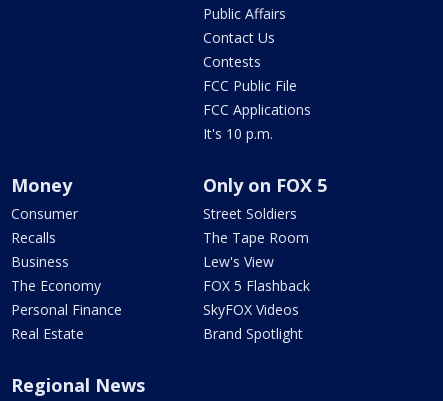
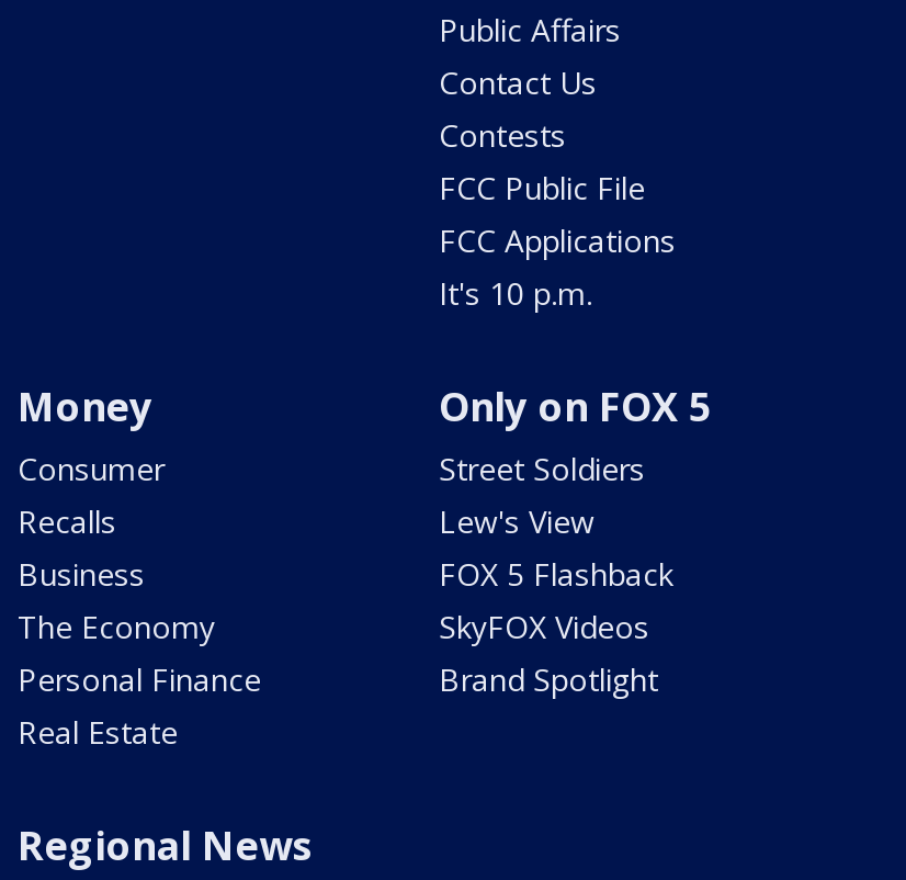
[203,228,309,247] The Tape Room -> none
moved [203,252,310,343] -> [439,501,673,700]: Lew's View | FOX 5 Flashback | SkyFOX Videos | Brand Spotlight

